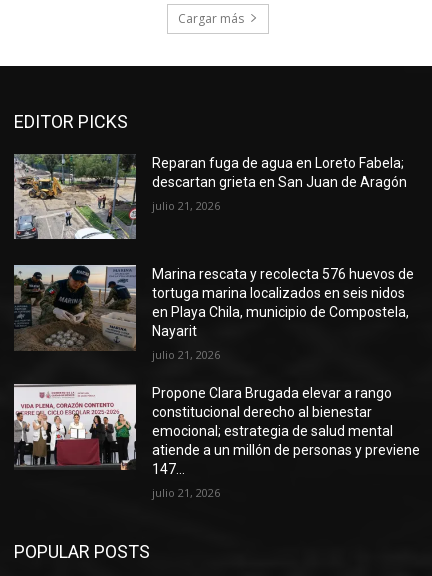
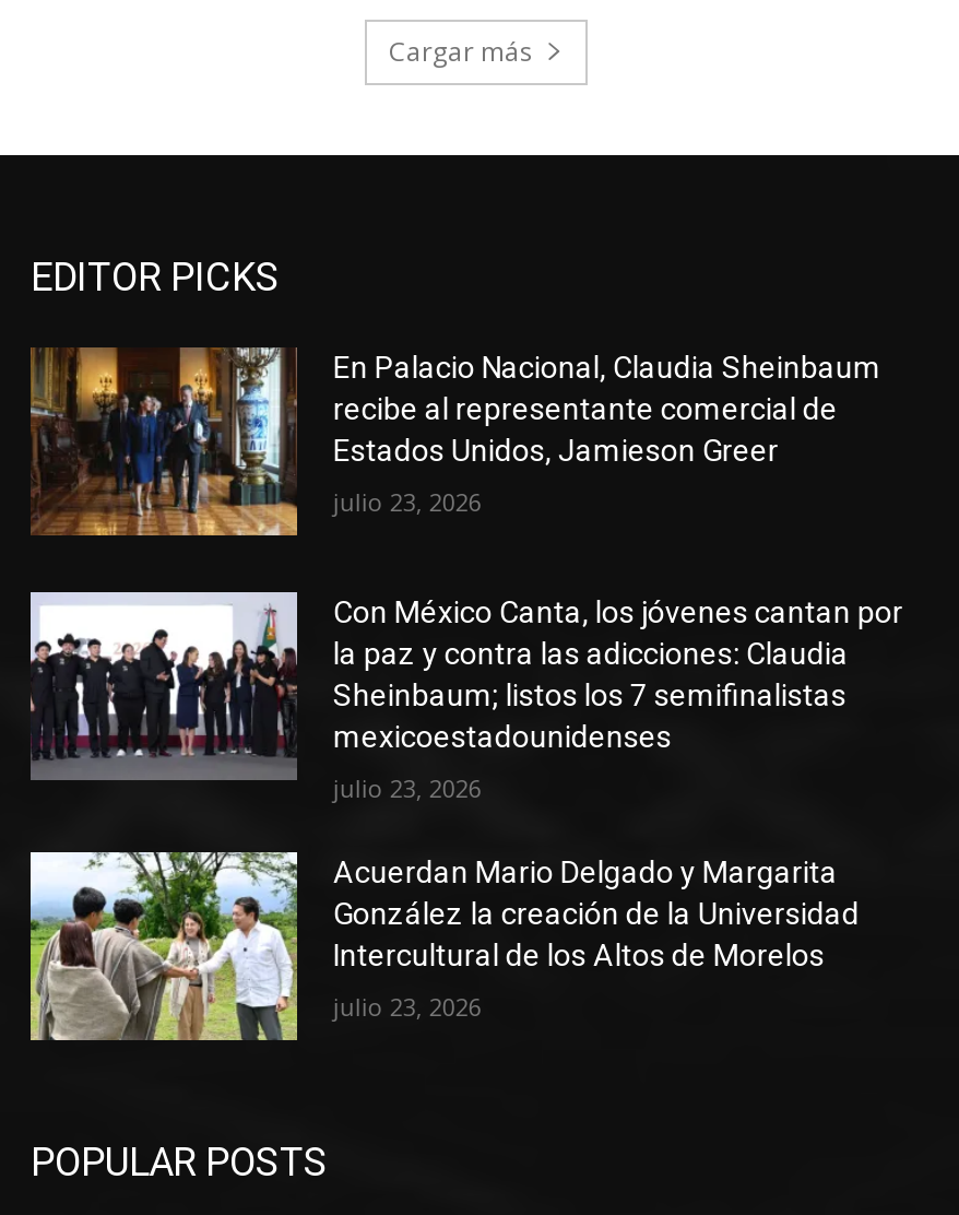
[13,154,407,240] [image] | Reparan fuga de agua en Loreto Fabela; | descartan grieta en San Juan de Aragón -> [31,345,881,538] [image] | En Palacio Nacional, Claudia Sheinbaum | recibe al representante comercial de | Estados Unidos, Jamieson Greer
[152,198,220,213] julio 21, 2026 -> [333,486,481,519] julio 23, 2026
[14,264,414,350] [image] | Marina rescata y recolecta 576 huevos de | tortuga marina localizados en seis nidos | en Playa Chila, municipio de Compostela, | Nayarit -> [28,590,903,780] [image] | Con México Canta, los jóvenes cantan por | la paz y contra las adicciones: Claudia | Sheinbaum; listos los 7 semifinalistas | mexicoestadounidenses
[152,347,220,362] julio 21, 2026 -> [333,772,481,805] julio 23, 2026
[14,384,420,477] [image] | Propone Clara Brugada elevar a rango | constitucional derecho al bienestar | emocional; estrategia de salud mental | atiende a un millón de personas y previene | 147... -> [28,850,859,1040] [image] | Acuerdan Mario Delgado y Margarita | González la creación de la Universidad | Intercultural de los Altos de Morelos
[152,485,220,500] julio 21, 2026 -> [333,991,481,1023] julio 23, 2026

